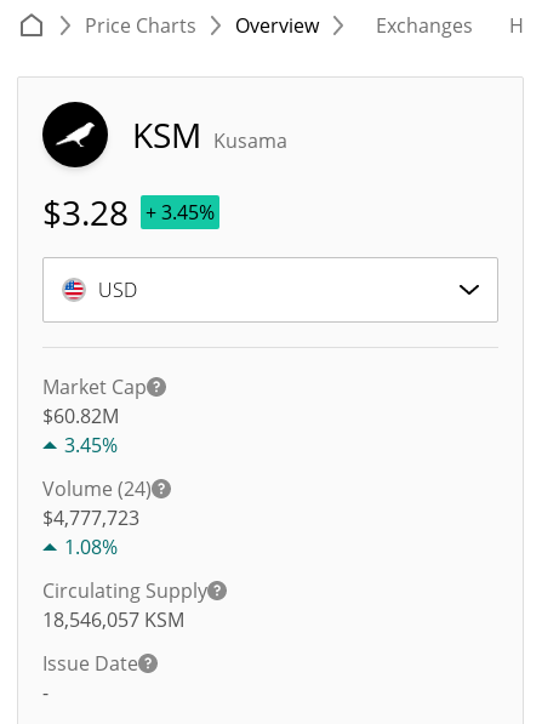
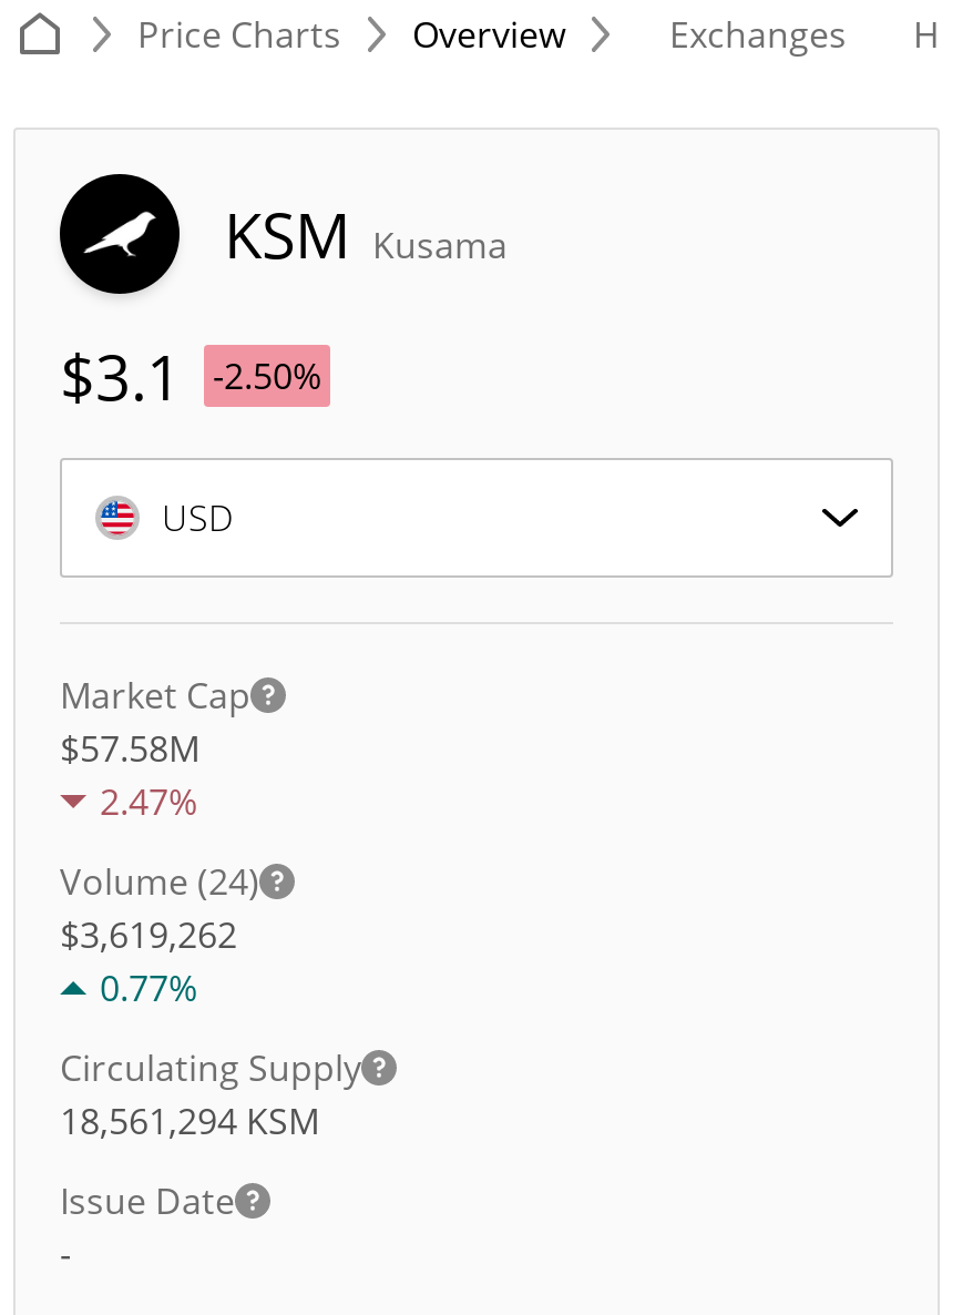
[42,189,215,235] $3.28 | + 3.45% -> [60,334,321,418] $3.1 | -2.50%
[42,403,119,458] $60.82M | 3.45% -> [60,724,199,826] $57.58M | 2.47%
[42,504,139,531] $4,777,723 -> [60,910,237,959] $3,619,262
[64,534,118,560] 1.08% -> [100,964,197,1012] 0.77%
[42,606,184,633] 18,546,057 KSM -> [60,1097,319,1145] 18,561,294 KSM

